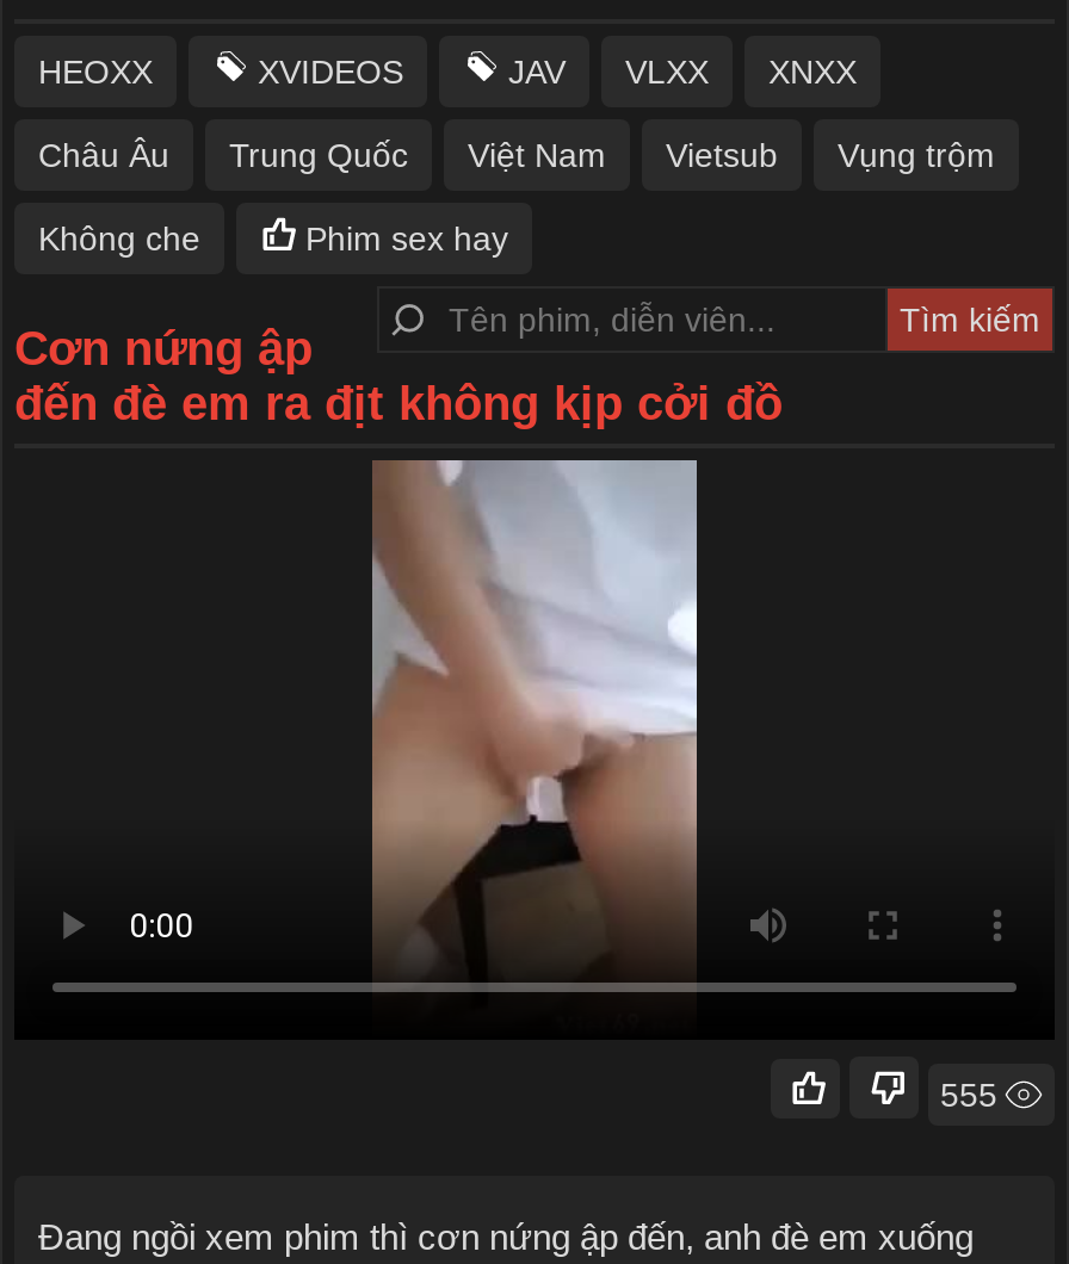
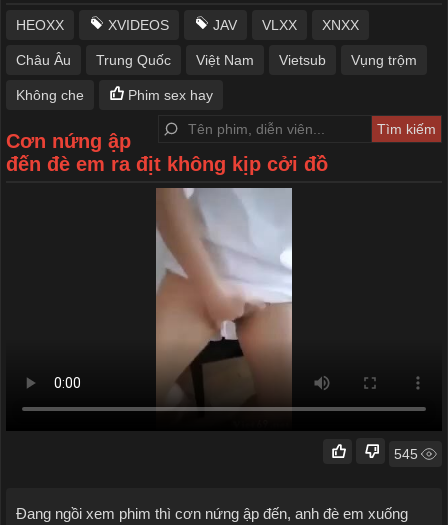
[940,1076,997,1114] 555 -> [394,446,418,462] 545

